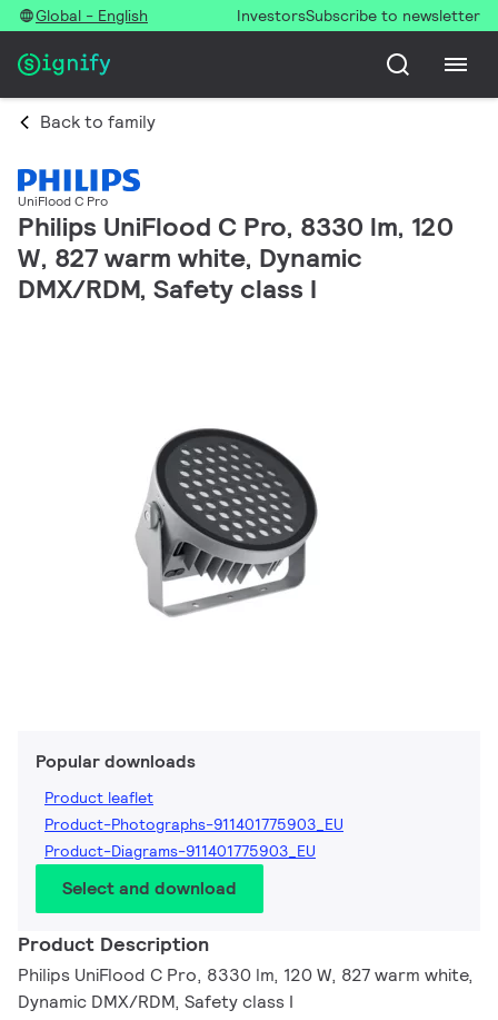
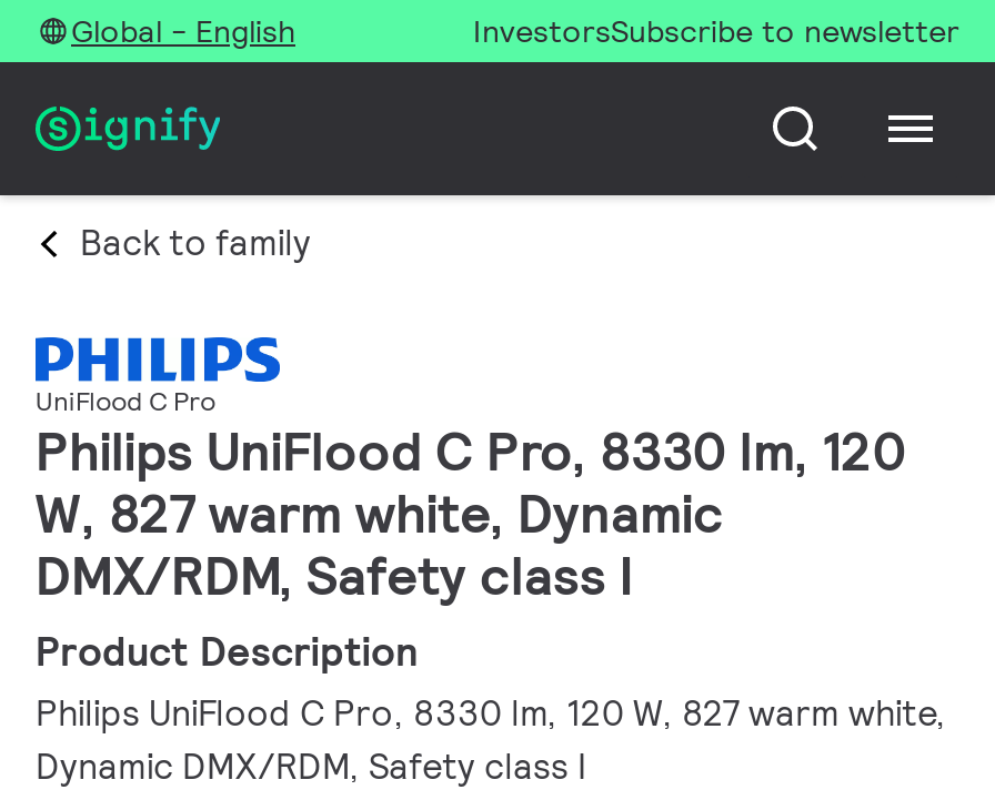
[136,427,318,617] [image] -> none
[36,750,343,900] Popular downloads | Product leaflet | Product-Photographs-911401775903_EU | Product-Diagrams-911401775903_EU | Select and download -> none

